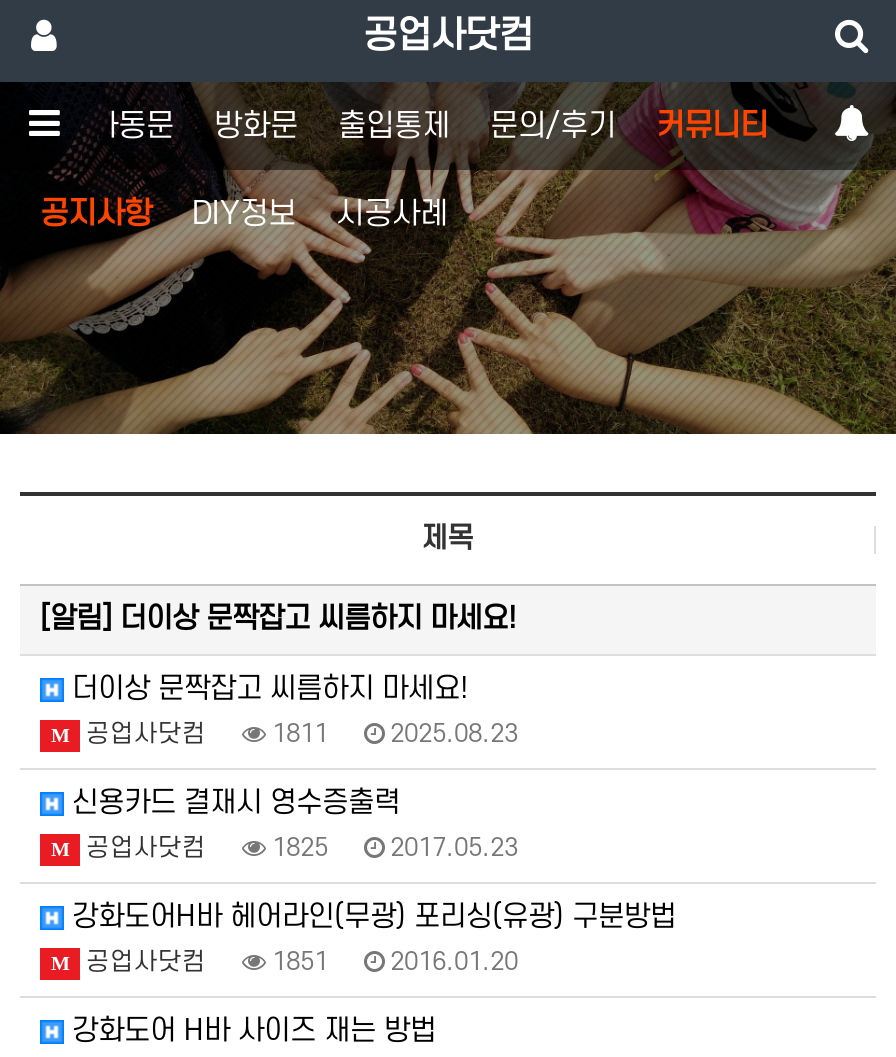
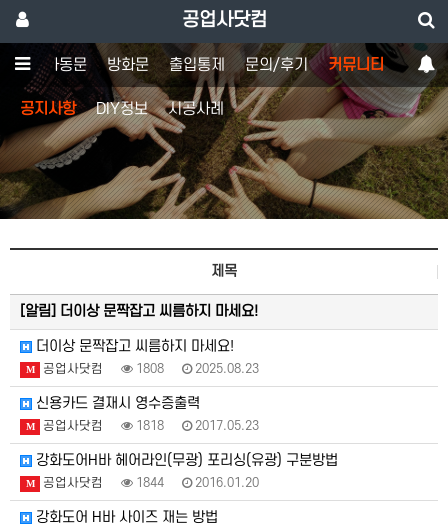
[266,720,518,748] 1811 2025.08.23 -> [133,362,259,376] 1808 2025.08.23
[266,834,518,862] 1825 2017.05.23 -> [133,419,259,433] 1818 2017.05.23
[266,948,518,976] 1851 2016.01.20 -> [133,476,259,490] 1844 2016.01.20

